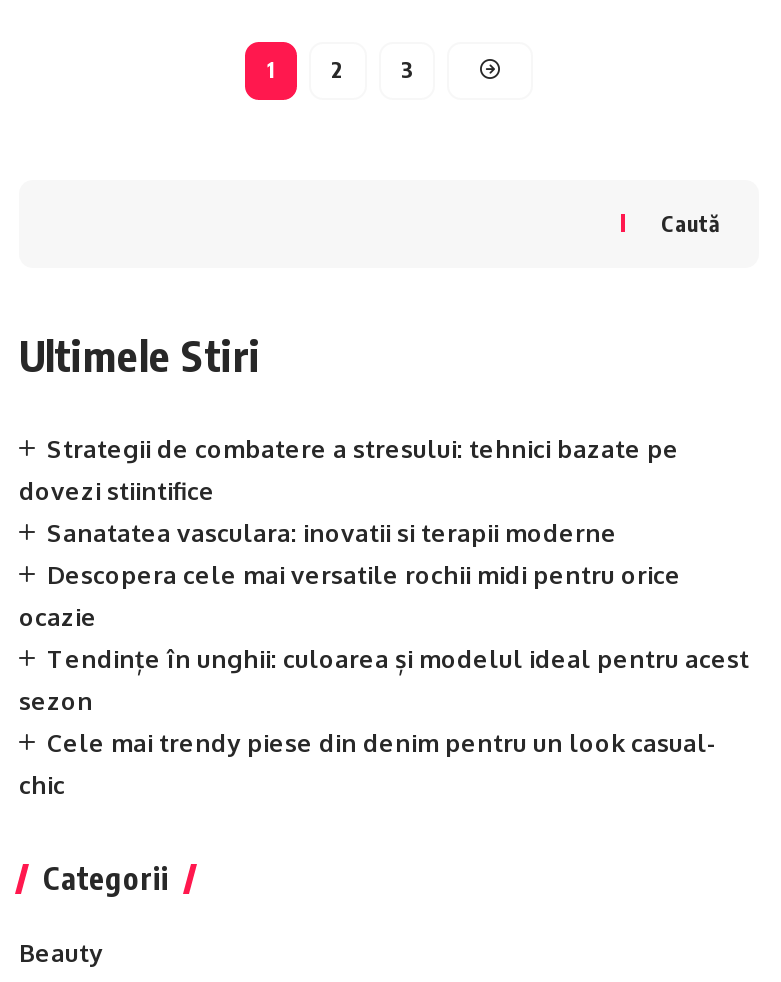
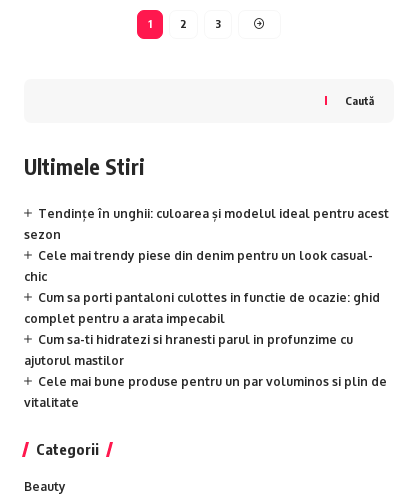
[19,434,681,632] Strategii de combatere a stresului: tehnici bazate pe | dovezi stiintifice | Sanatatea vasculara: inovatii si terapii moderne | Descopera cele mai versatile rochii midi pentru orice | ocazie -> none
moved [19,644,749,800] -> [24,206,389,284]: Tendințe în unghii: culoarea și modelul ideal pentru acest | sezon | Cele mai trendy piese din denim pentru un look casual- | chic
none -> [24,290,387,410] Cum sa porti pantaloni culottes in functie de ocazie: ghid | complet pentru a arata impecabil | Cum sa-ti hidratezi si hranesti parul in profunzime cu | ajutorul mastilor | Cele mai bune produse pentru un par voluminos si plin de | vitalitate

